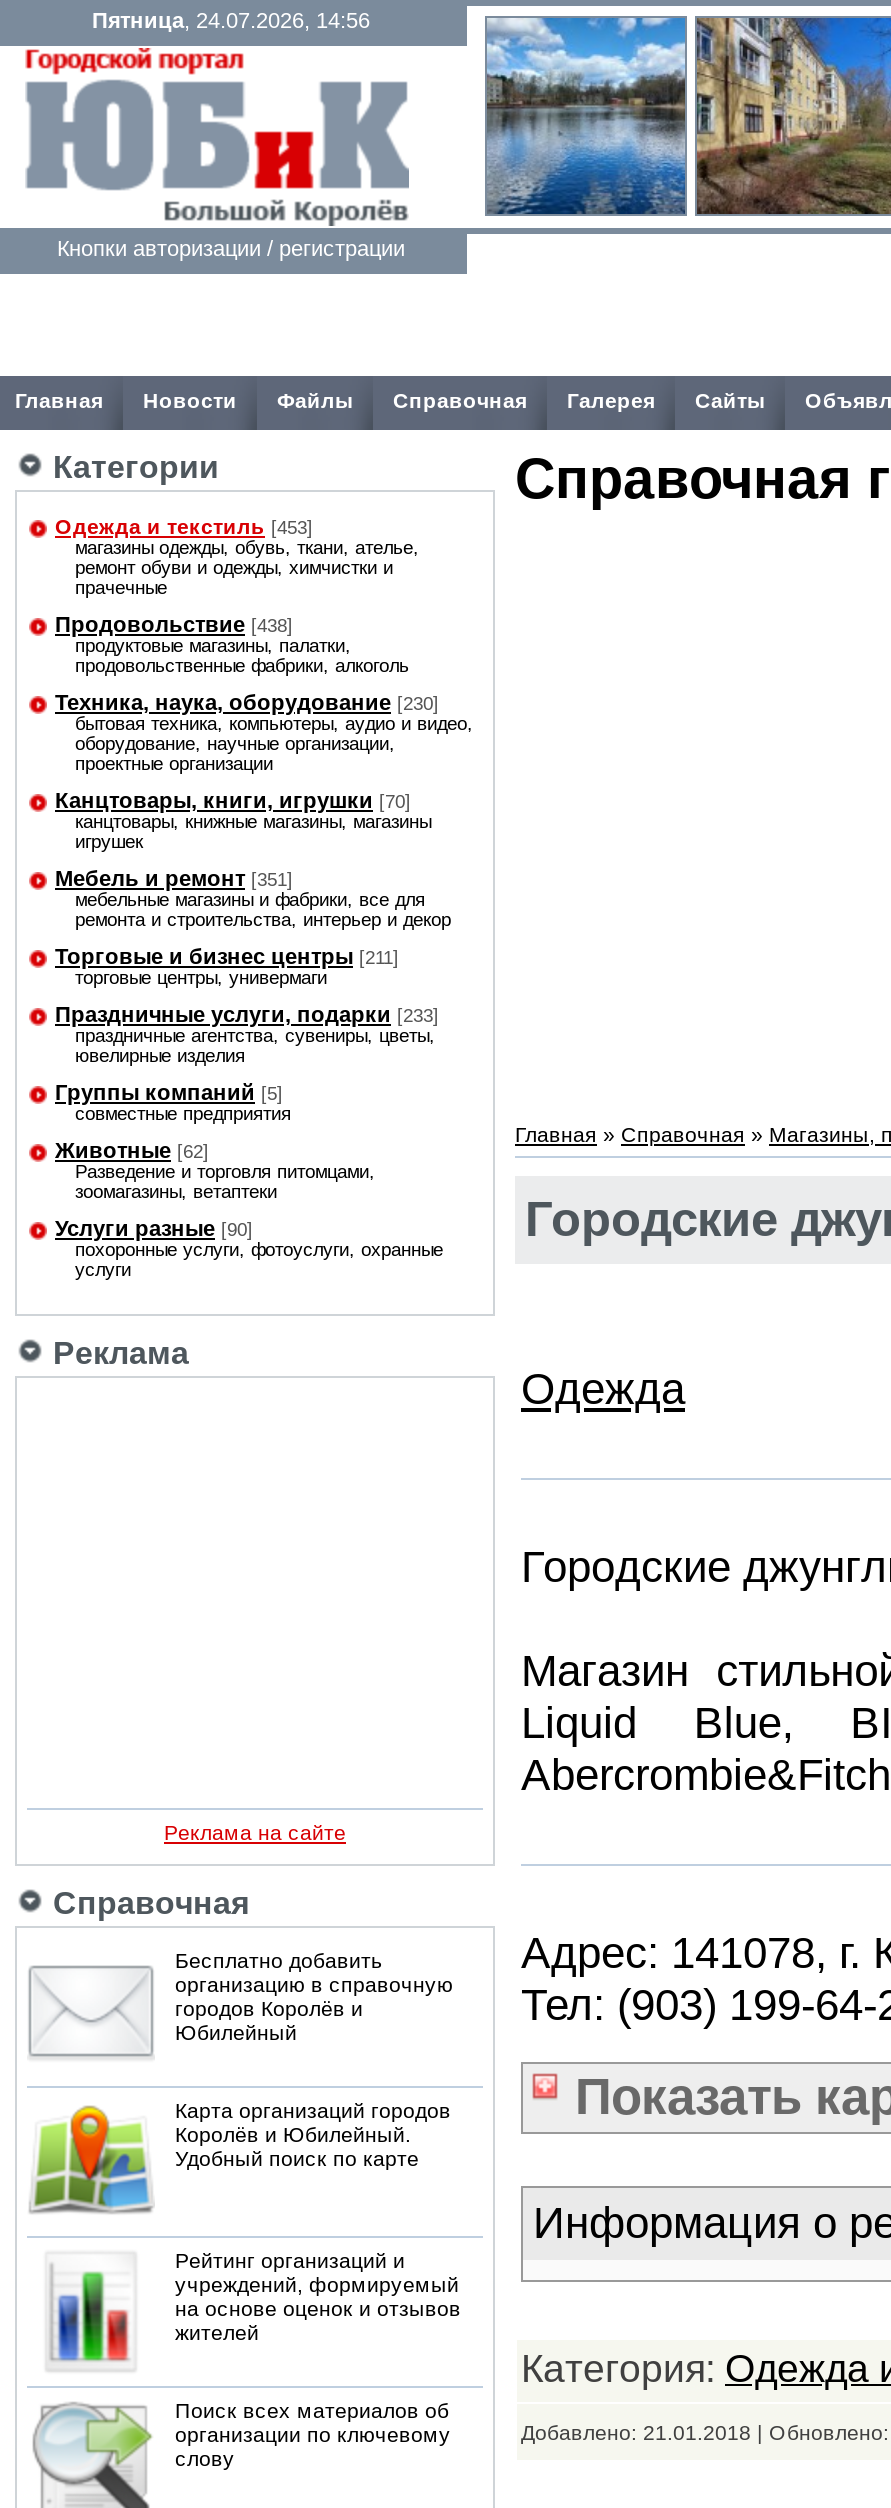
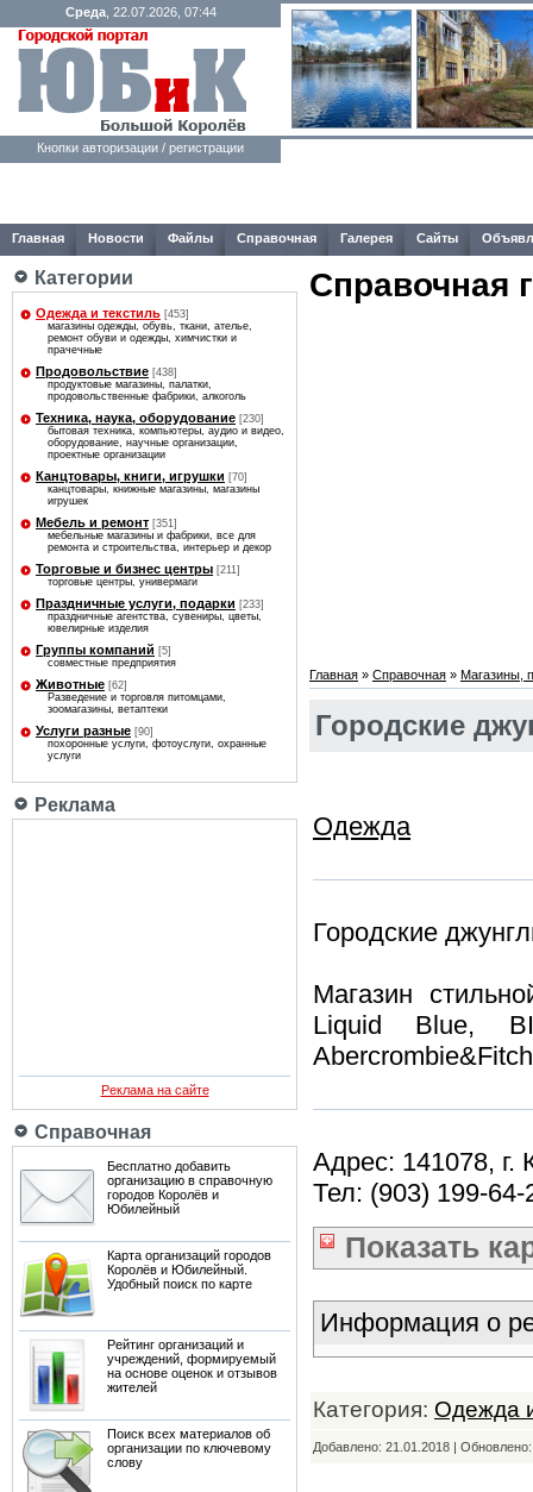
[92,8,370,32] Пятница, 24.07.2026, 14:56 -> [65,5,216,19] Среда, 22.07.2026, 07:44

